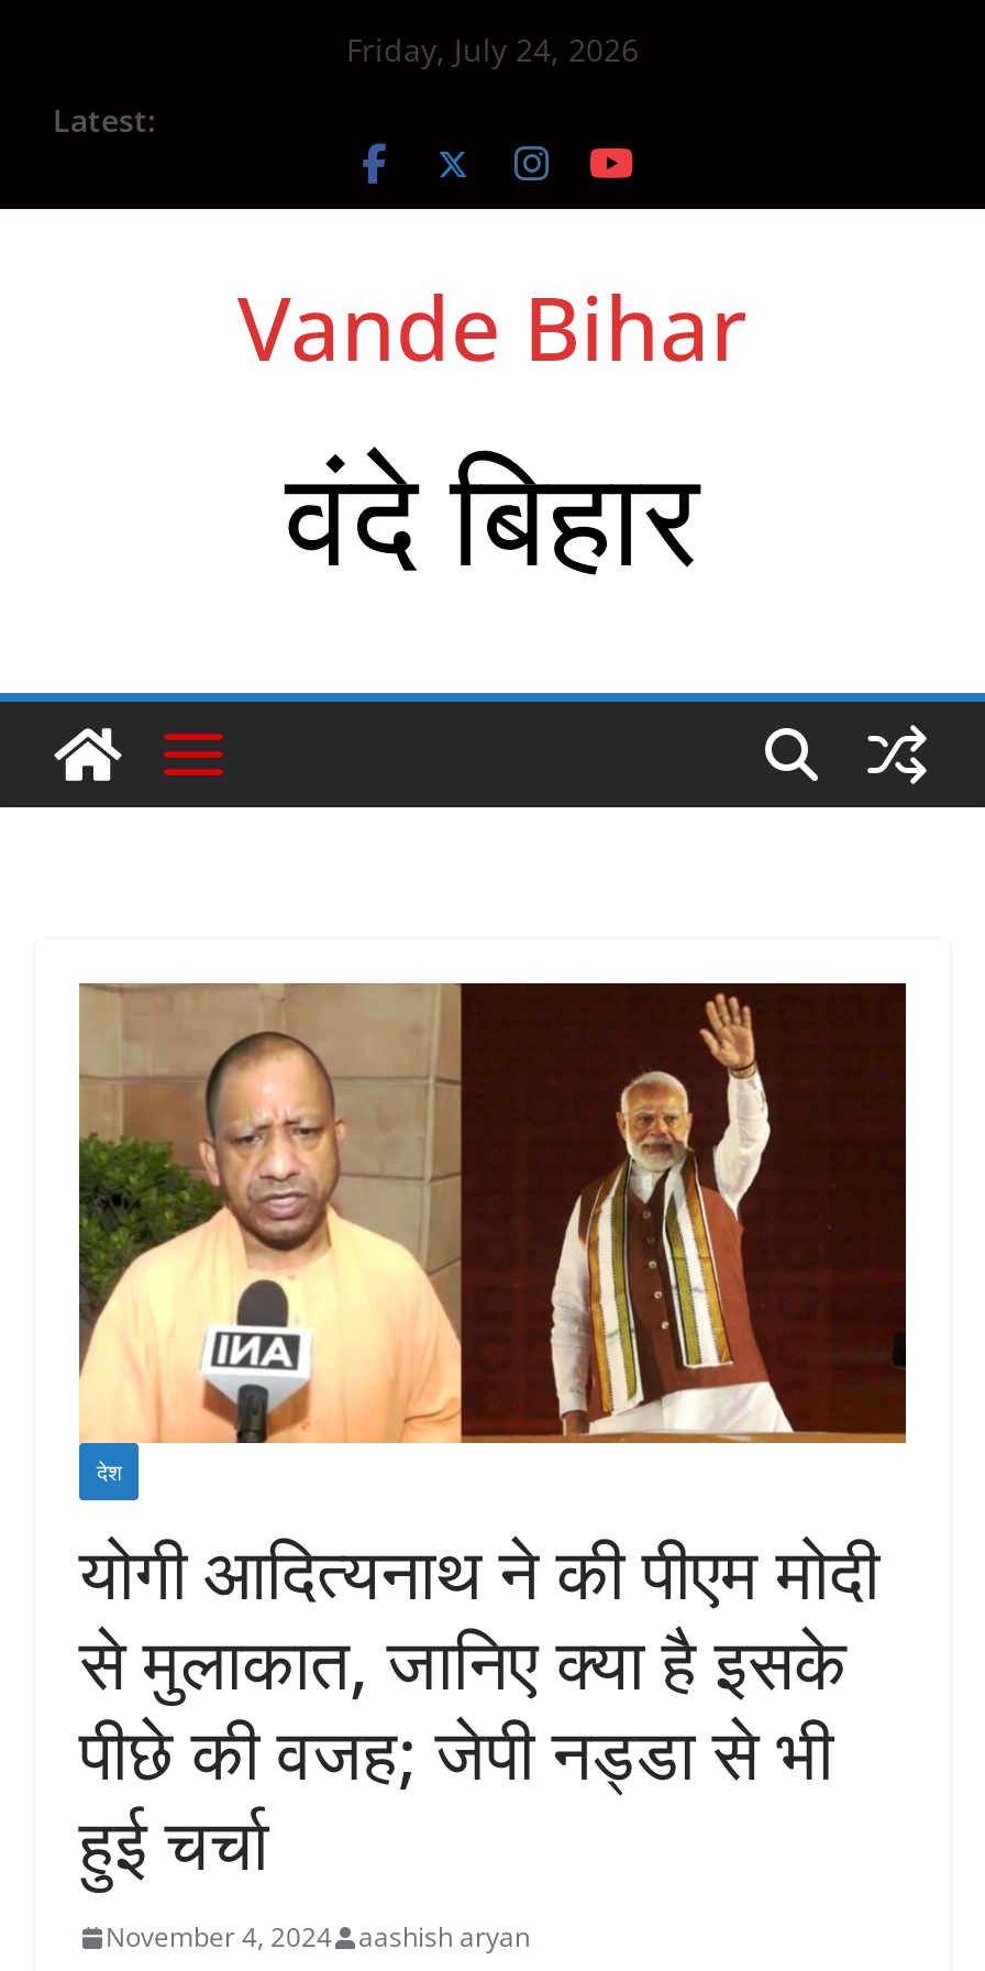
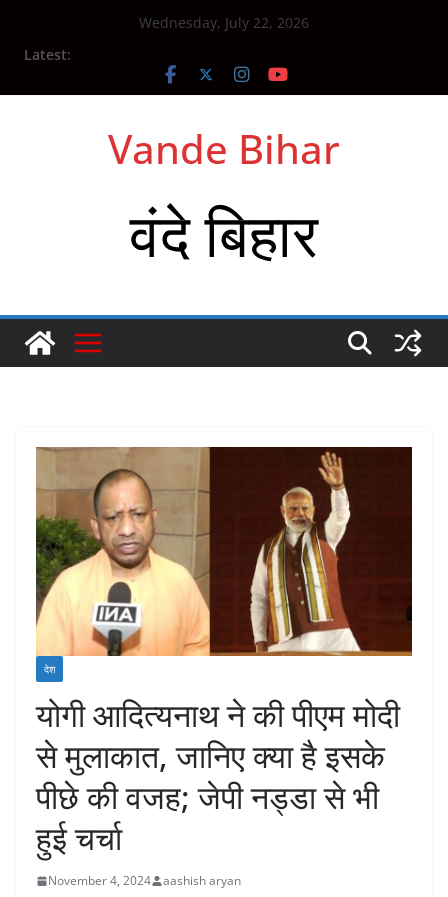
[346,29,639,70] Friday, July 24, 2026 -> [139,13,309,32] Wednesday, July 22, 2026

